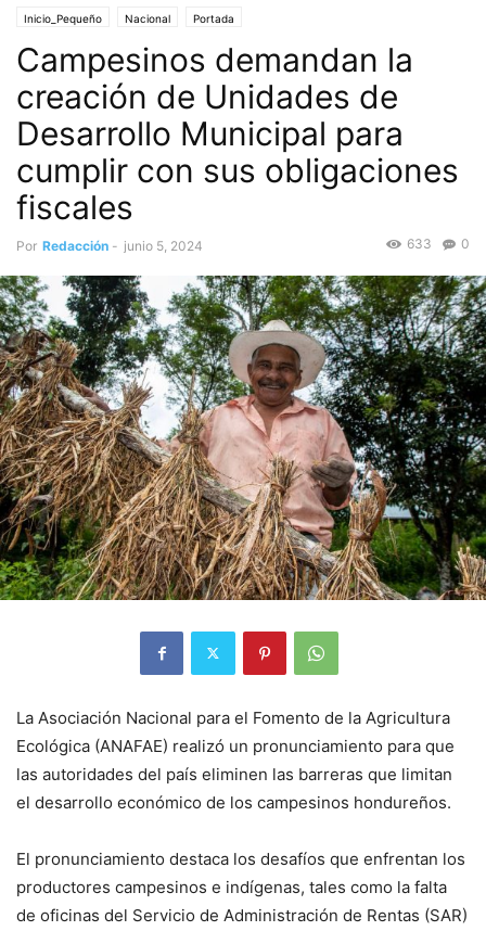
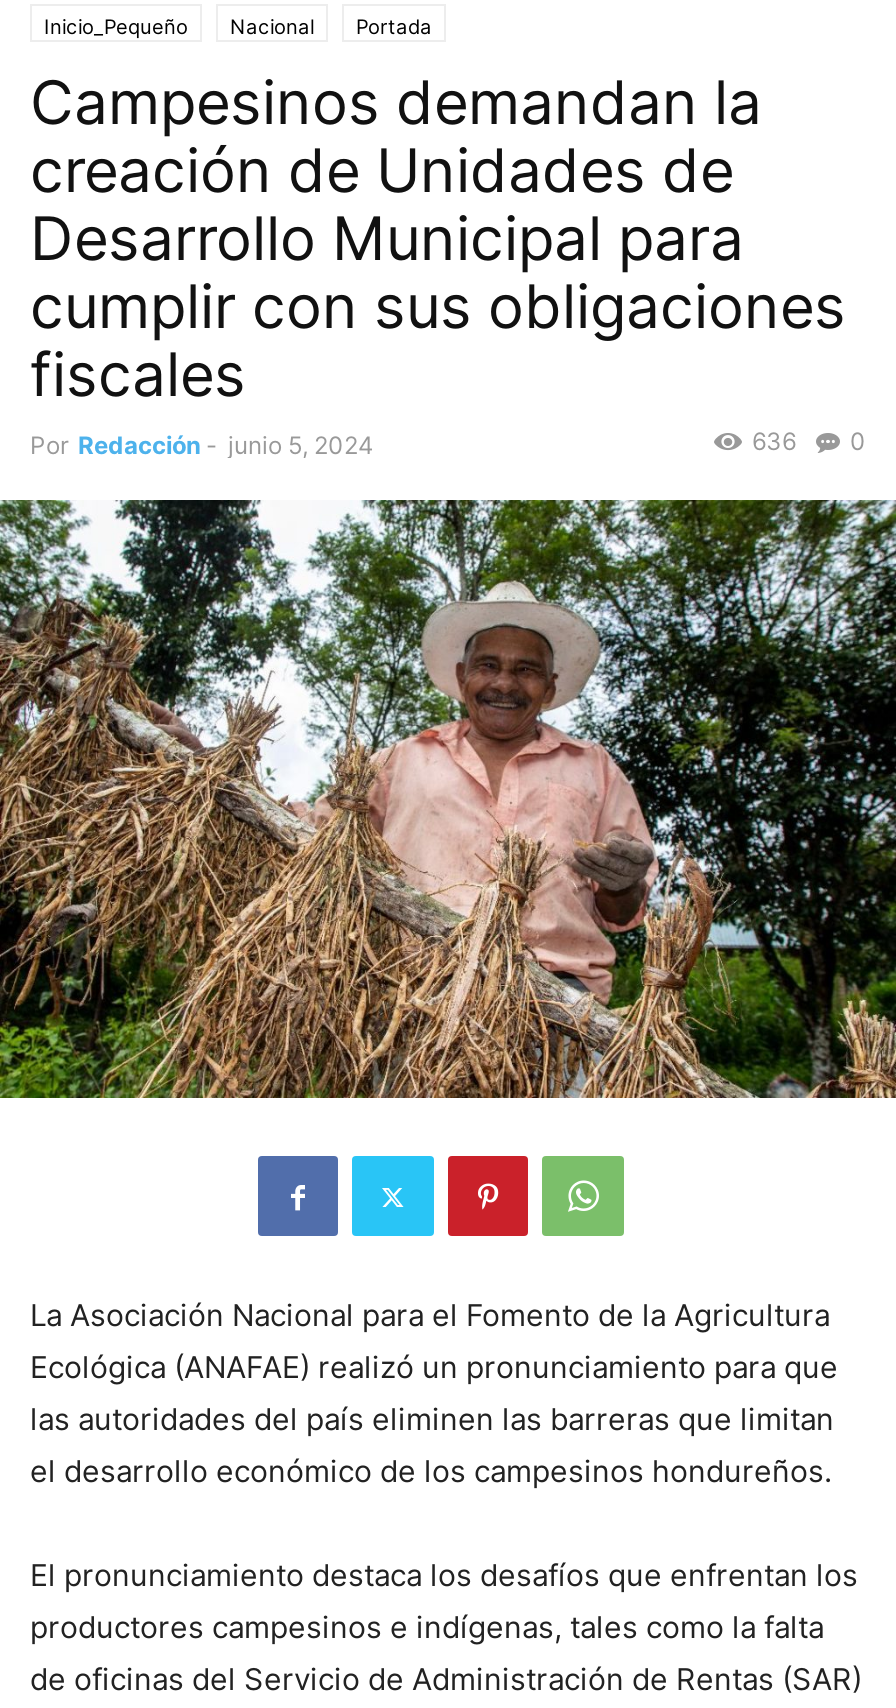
[407,235,470,252] 633 0 -> [752,426,866,456] 636 0

